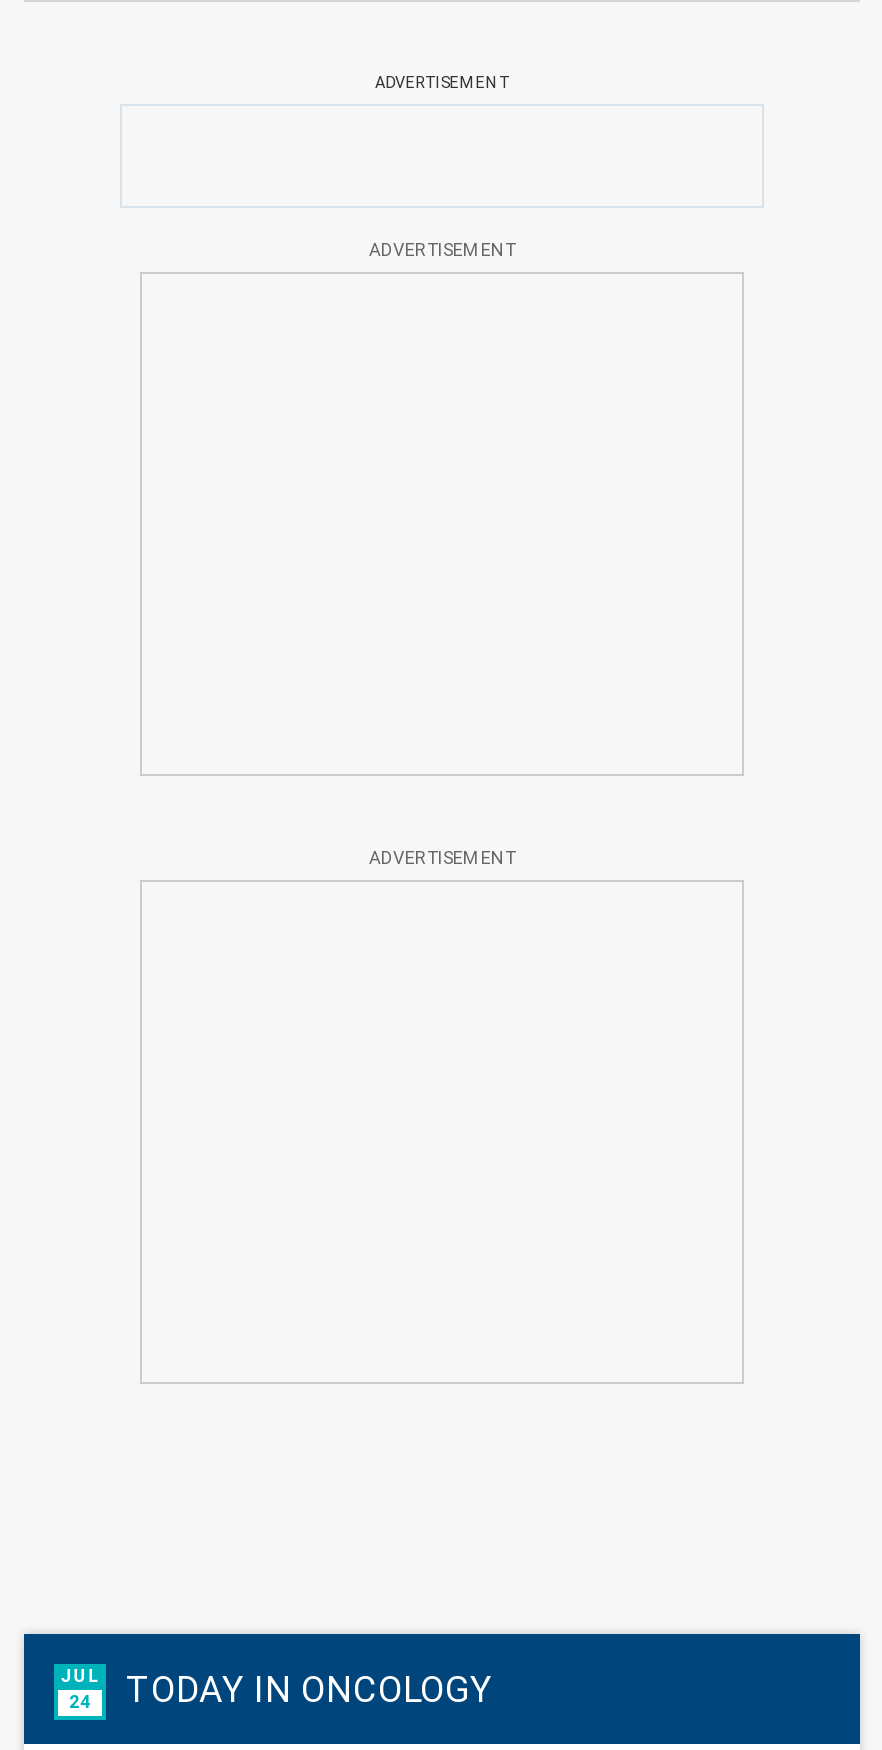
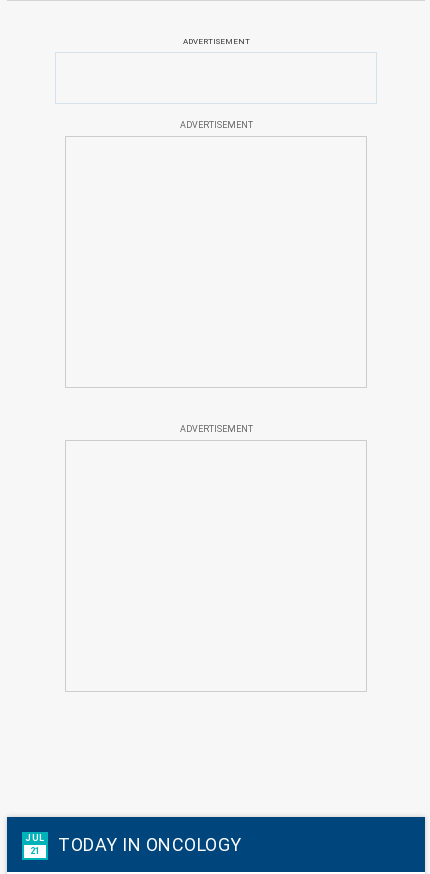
[60,1666,493,1712] JUL 24 TODAY IN ONCOLOGY -> [25,833,241,856] JUL 21 TODAY IN ONCOLOGY

